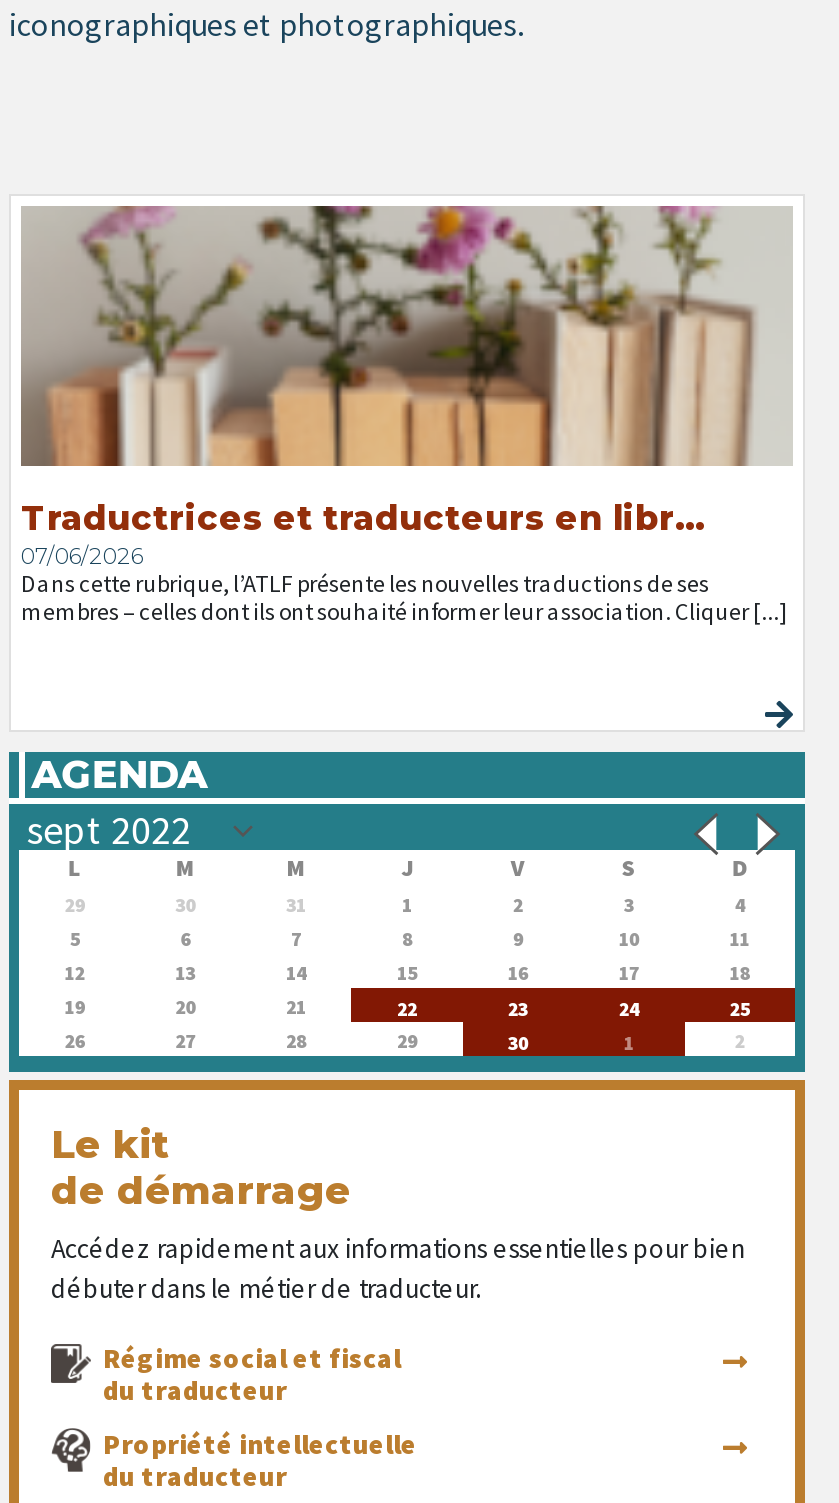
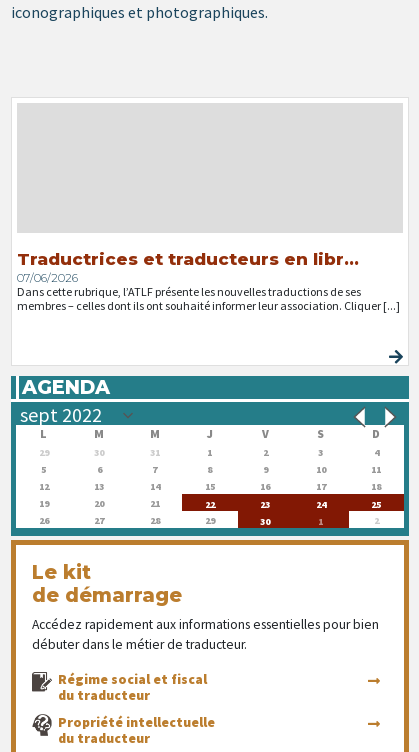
[21,204,761,468] [image] -> none

